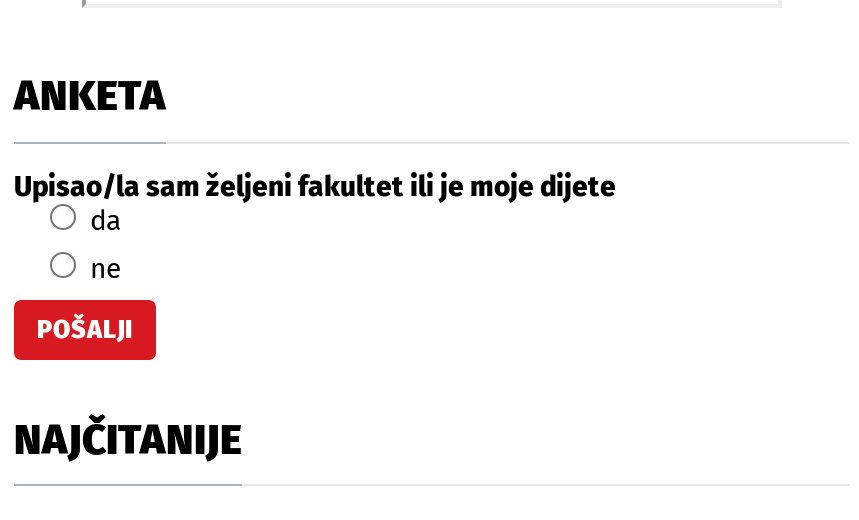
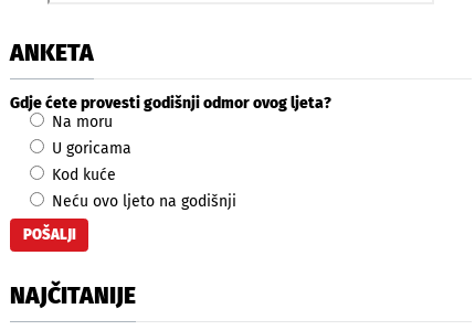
[14,169,616,285] Upisao/la sam željeni fakultet ili je moje dijete | da | ne -> [10,93,331,210] Gdje ćete provesti godišnji odmor ovog ljeta? | Na moru | U goricama | Kod kuće | Neću ovo ljeto na godišnji

